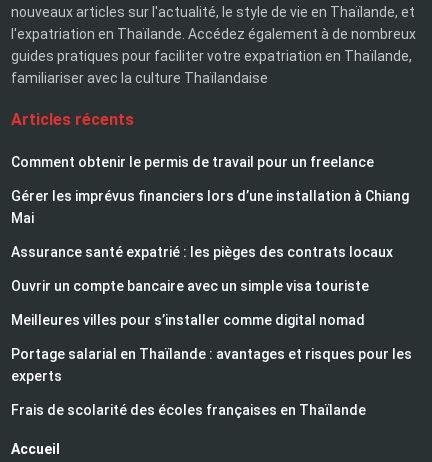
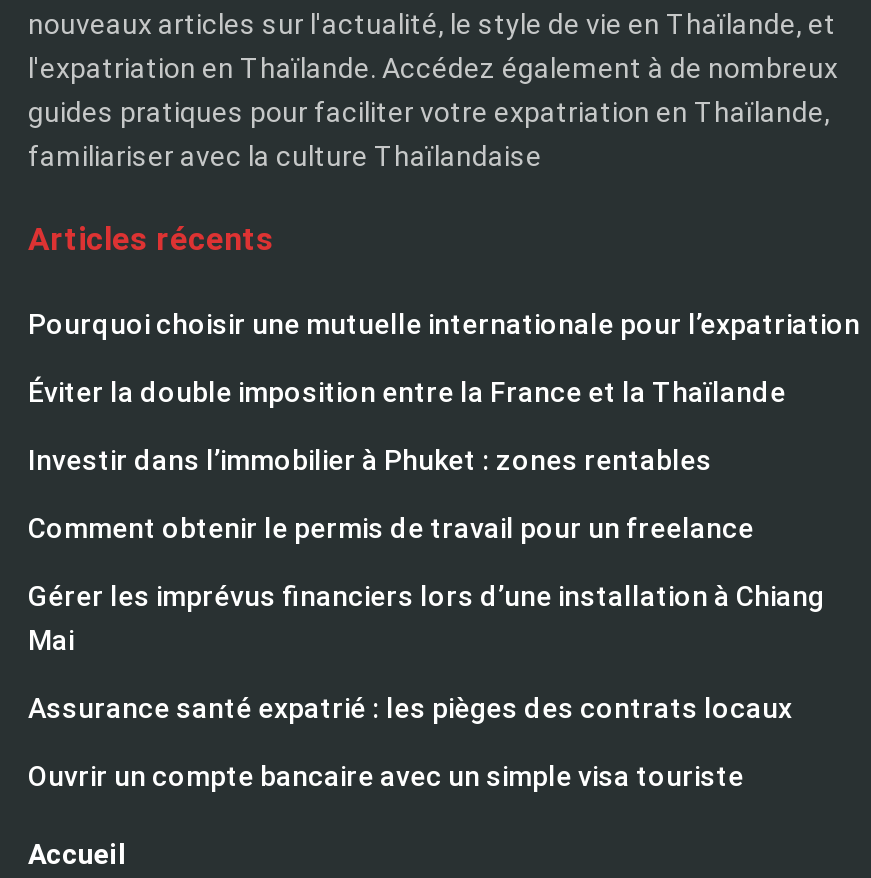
none -> [28,308,860,476] Pourquoi choisir une mutuelle internationale pour l’expatriation | Éviter la double imposition entre la France et la Thaïlande | Investir dans l’immobilier à Phuket : zones rentables
moved [11,154,409,294] -> [28,512,824,792]: Comment obtenir le permis de travail pour un freelance | Gérer les imprévus financiers lors d’une installation à Chiang | Mai | Assurance santé expatrié : les pièges des contrats locaux | Ouvrir un compte bancaire avec un simple visa touriste
[11,312,412,418] Meilleures villes pour s’installer comme digital nomad | Portage salarial en Thaïlande : avantages et risques pour les | experts | Frais de scolarité des écoles françaises en Thaïlande -> none

